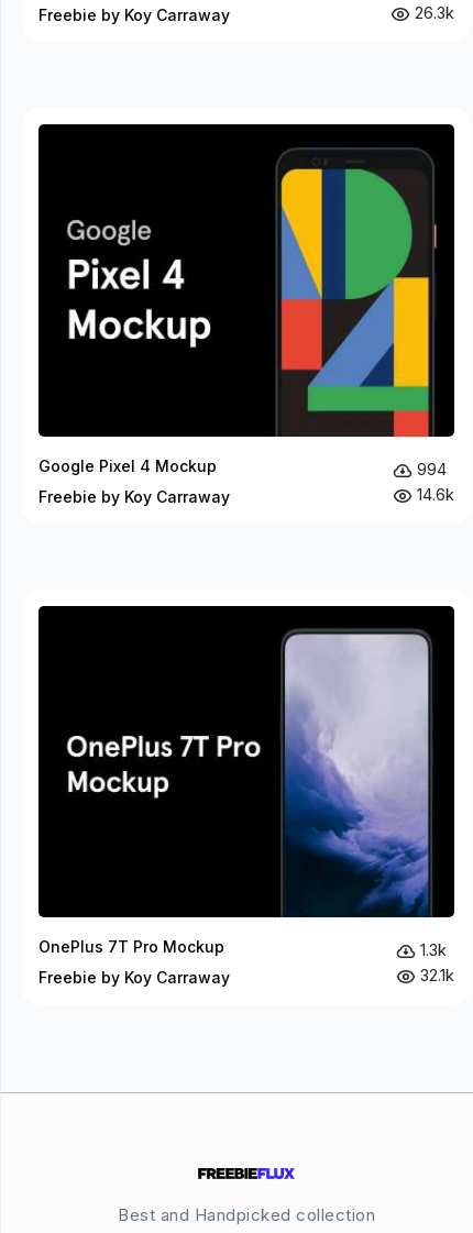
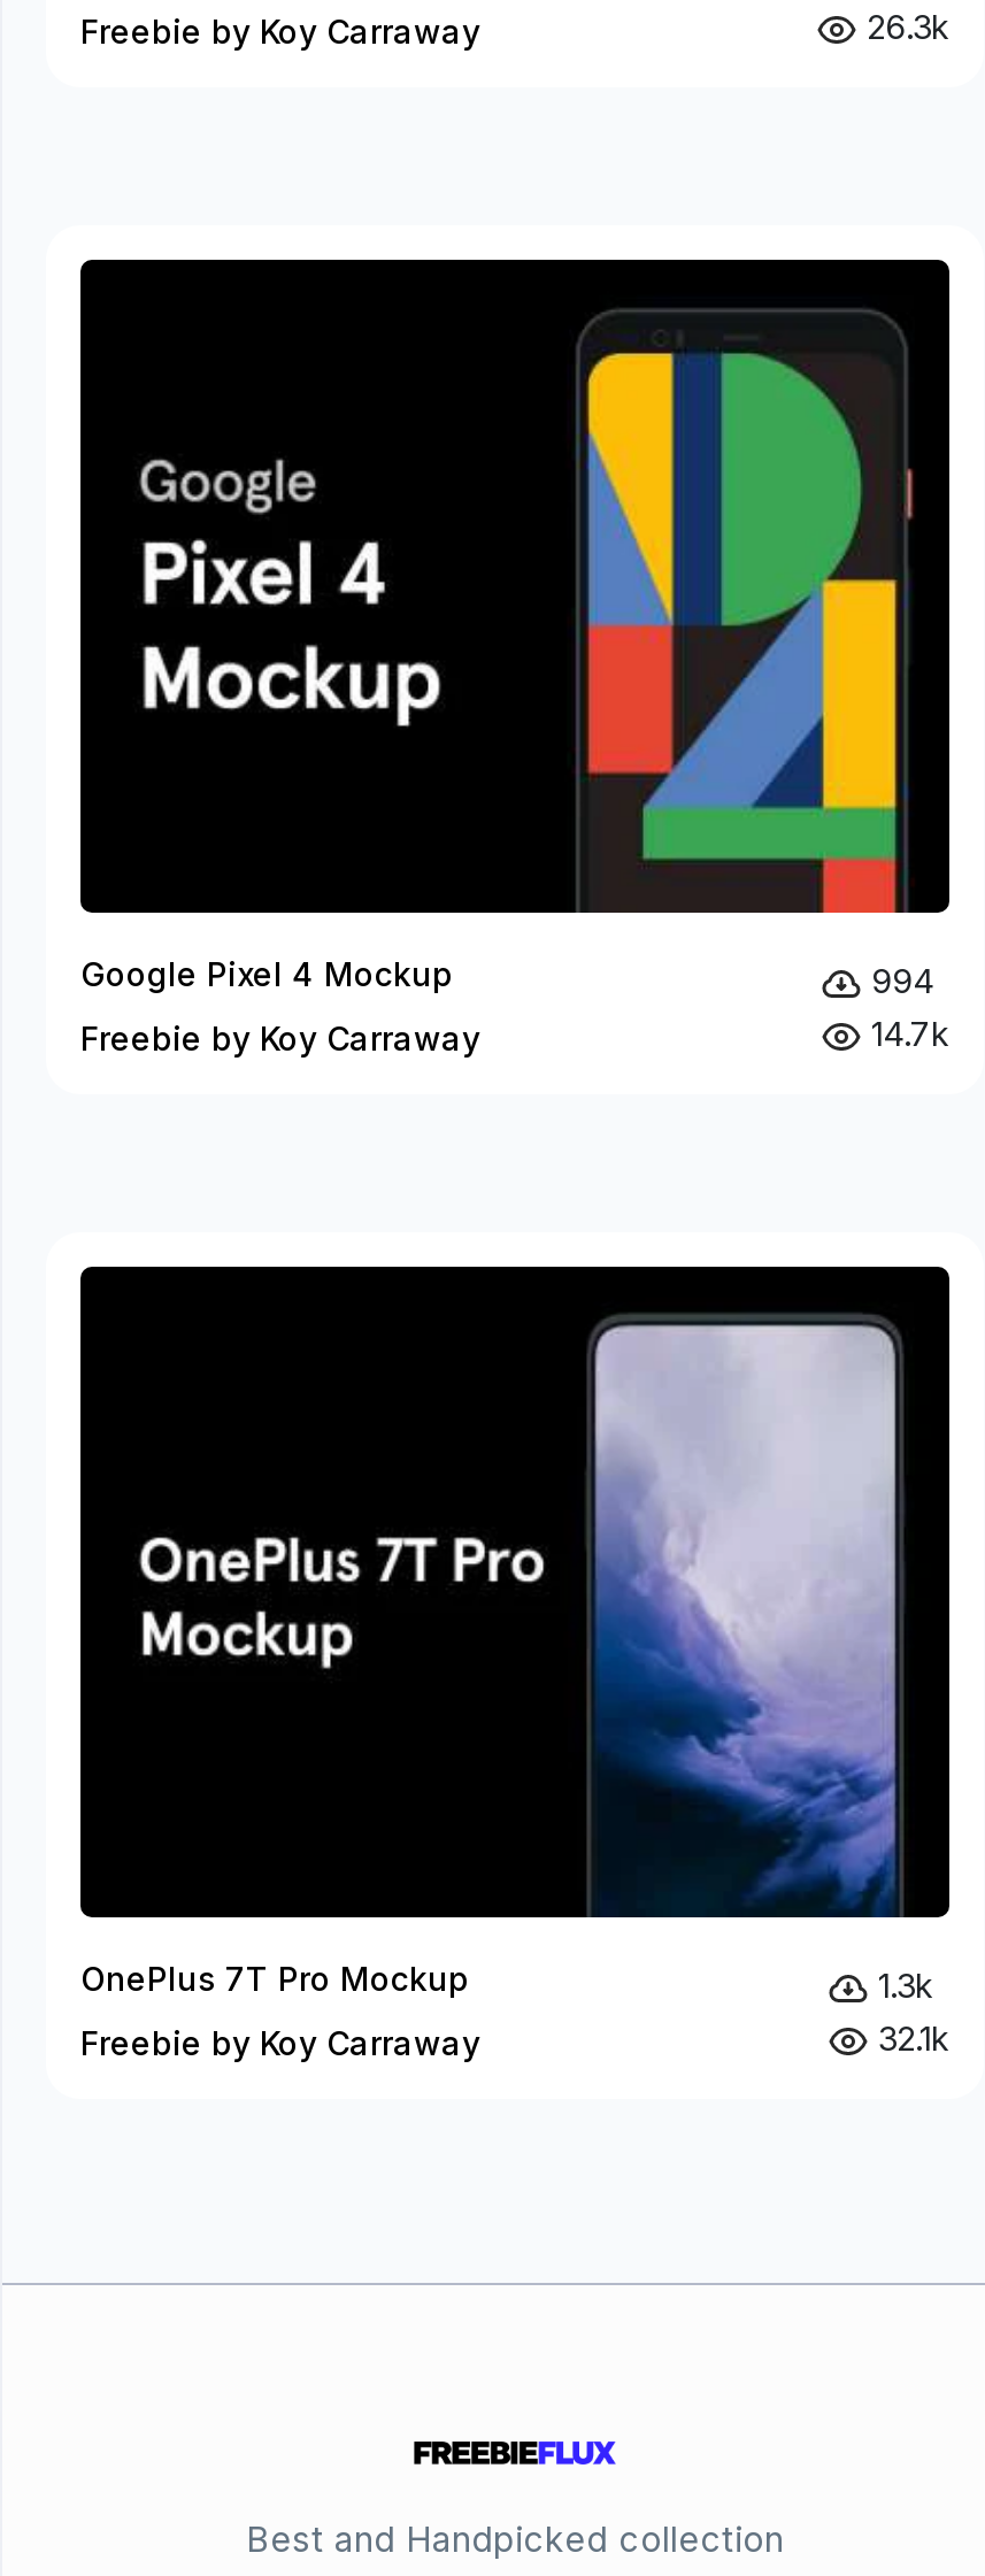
[417,485,454,503] 14.6k -> [871,1013,949,1052] 14.7k

